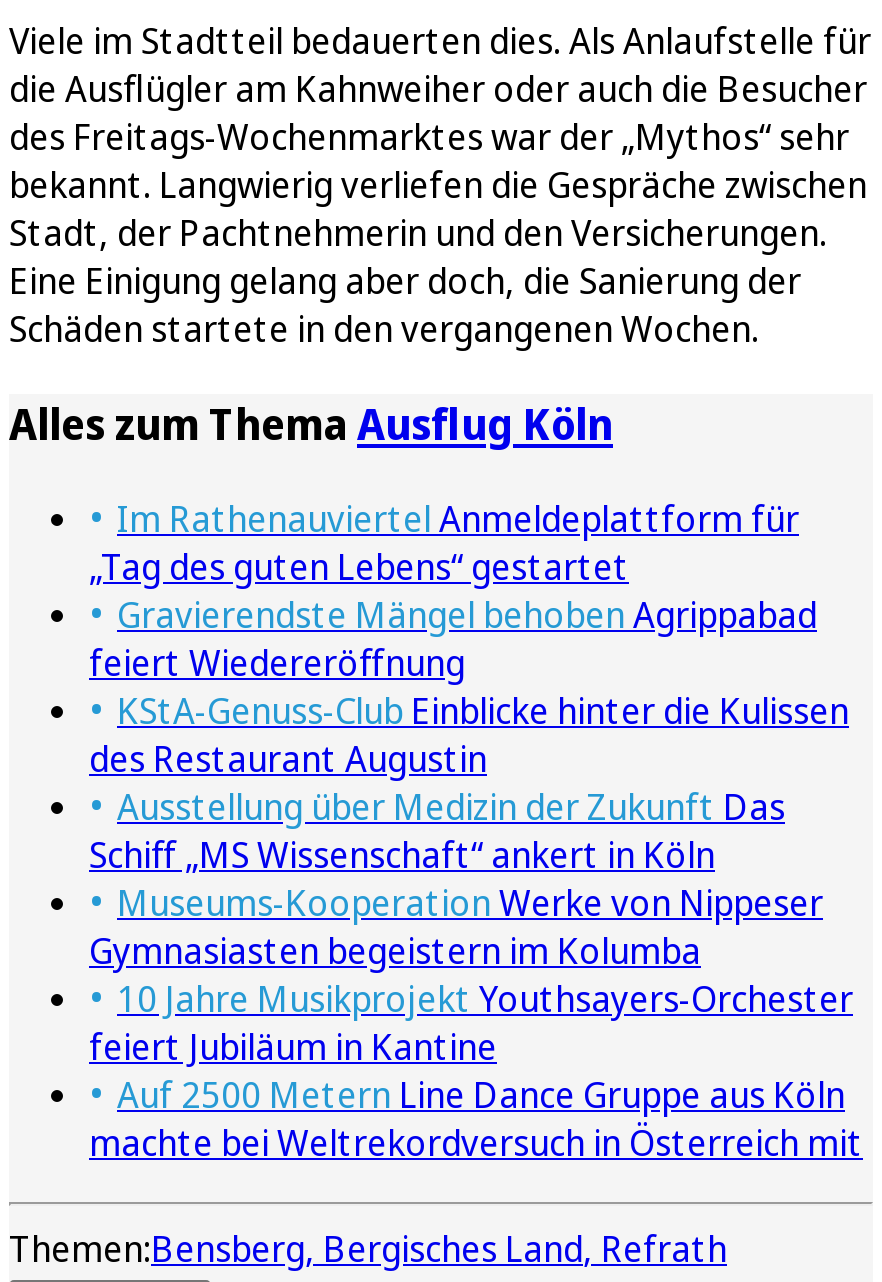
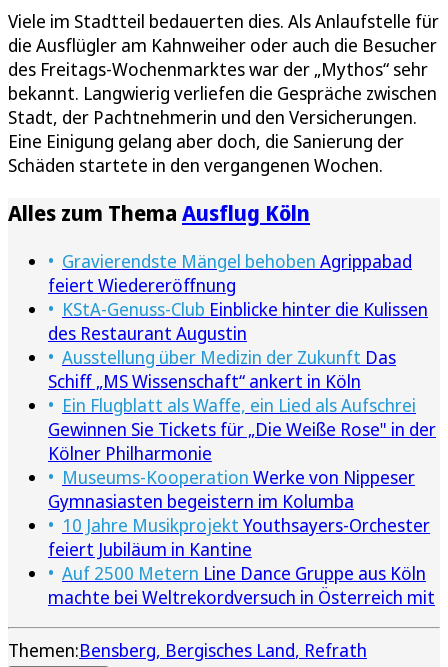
[89,493,799,589] Im Rathenauviertel Anmeldeplattform für | „Tag des guten Lebens“ gestartet -> none
moved [89,589,849,877] -> [48,248,428,392]: Gravierendste Mängel behoben Agrippabad | feiert Wiedereröffnung | KStA-Genuss-Club Einblicke hinter die Kulissen | des Restaurant Augustin | Ausstellung über Medizin der Zukunft Das | Schiff „MS Wissenschaft“ ankert in Köln
none -> [48,392,436,464] Ein Flugblatt als Waffe, ein Lied als Aufschrei | Gewinnen Sie Tickets für „Die Weiße Rose" in der | Kölner Philharmonie

